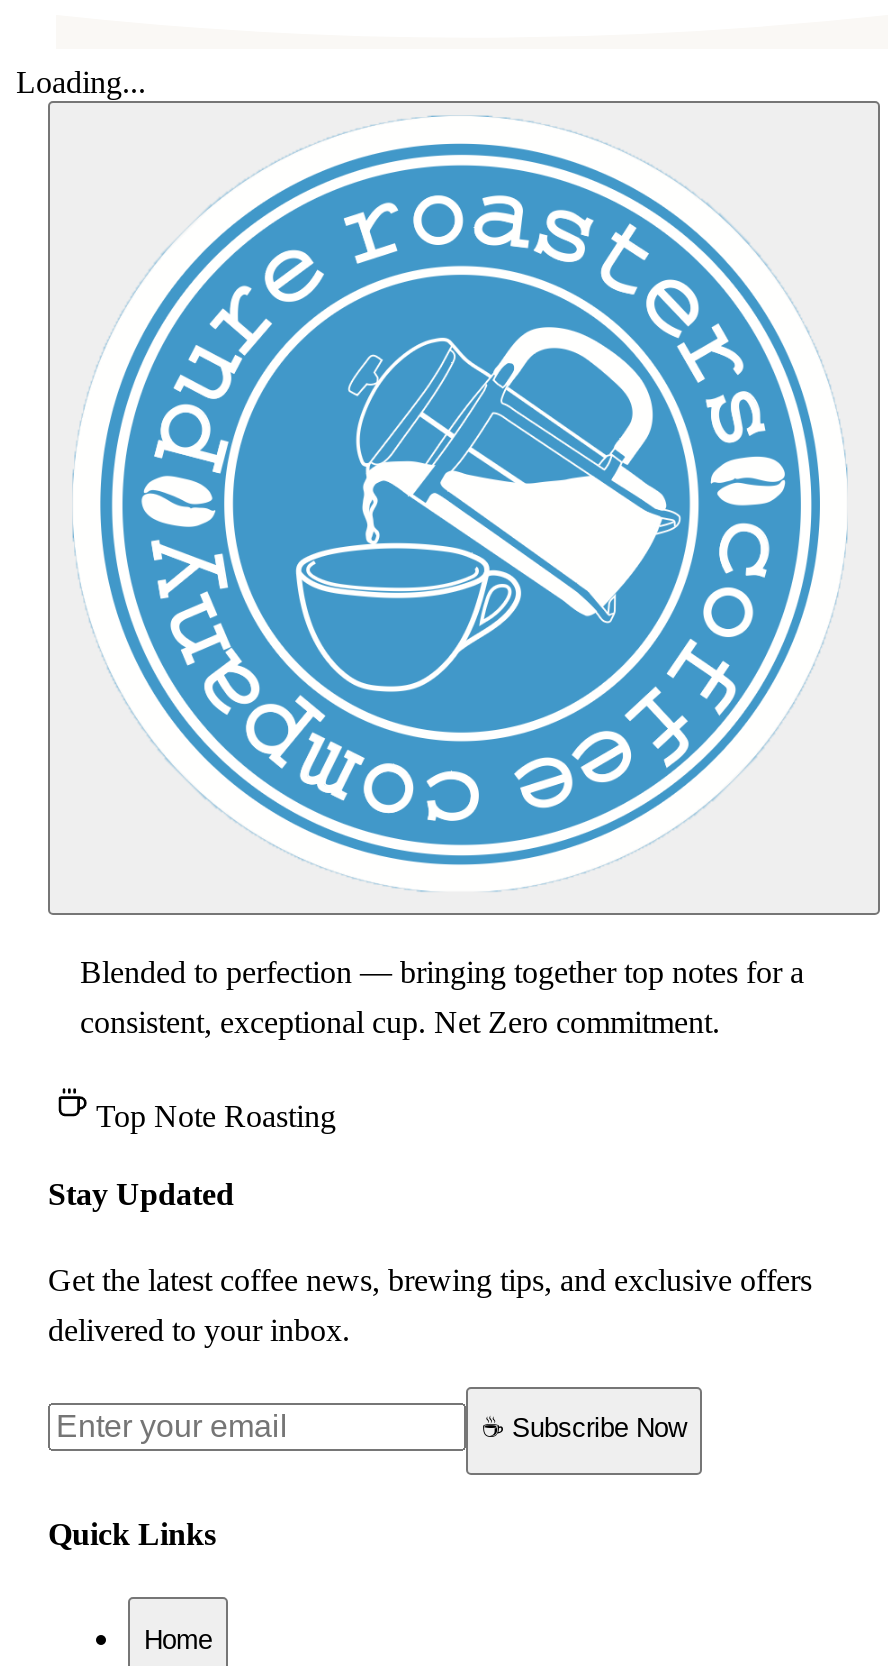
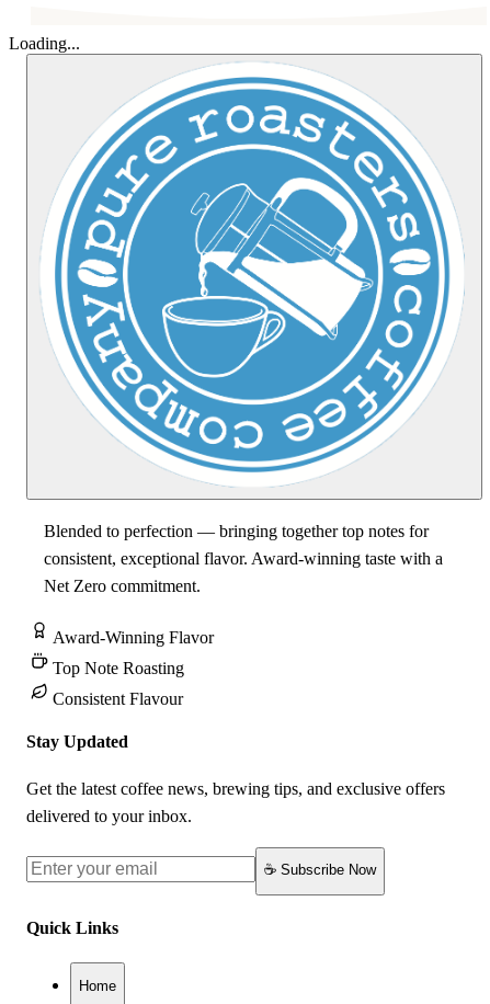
[80,954,804,1038] Blended to perfection — bringing together top notes for a | consistent, exceptional cup. Net Zero commitment. -> [44,521,443,646] Blended to perfection — bringing together top notes for | consistent, exceptional flavor. Award-winning taste with a | Net Zero commitment. | Award-Winning Flavor
none -> [53,689,183,708] Consistent Flavour

